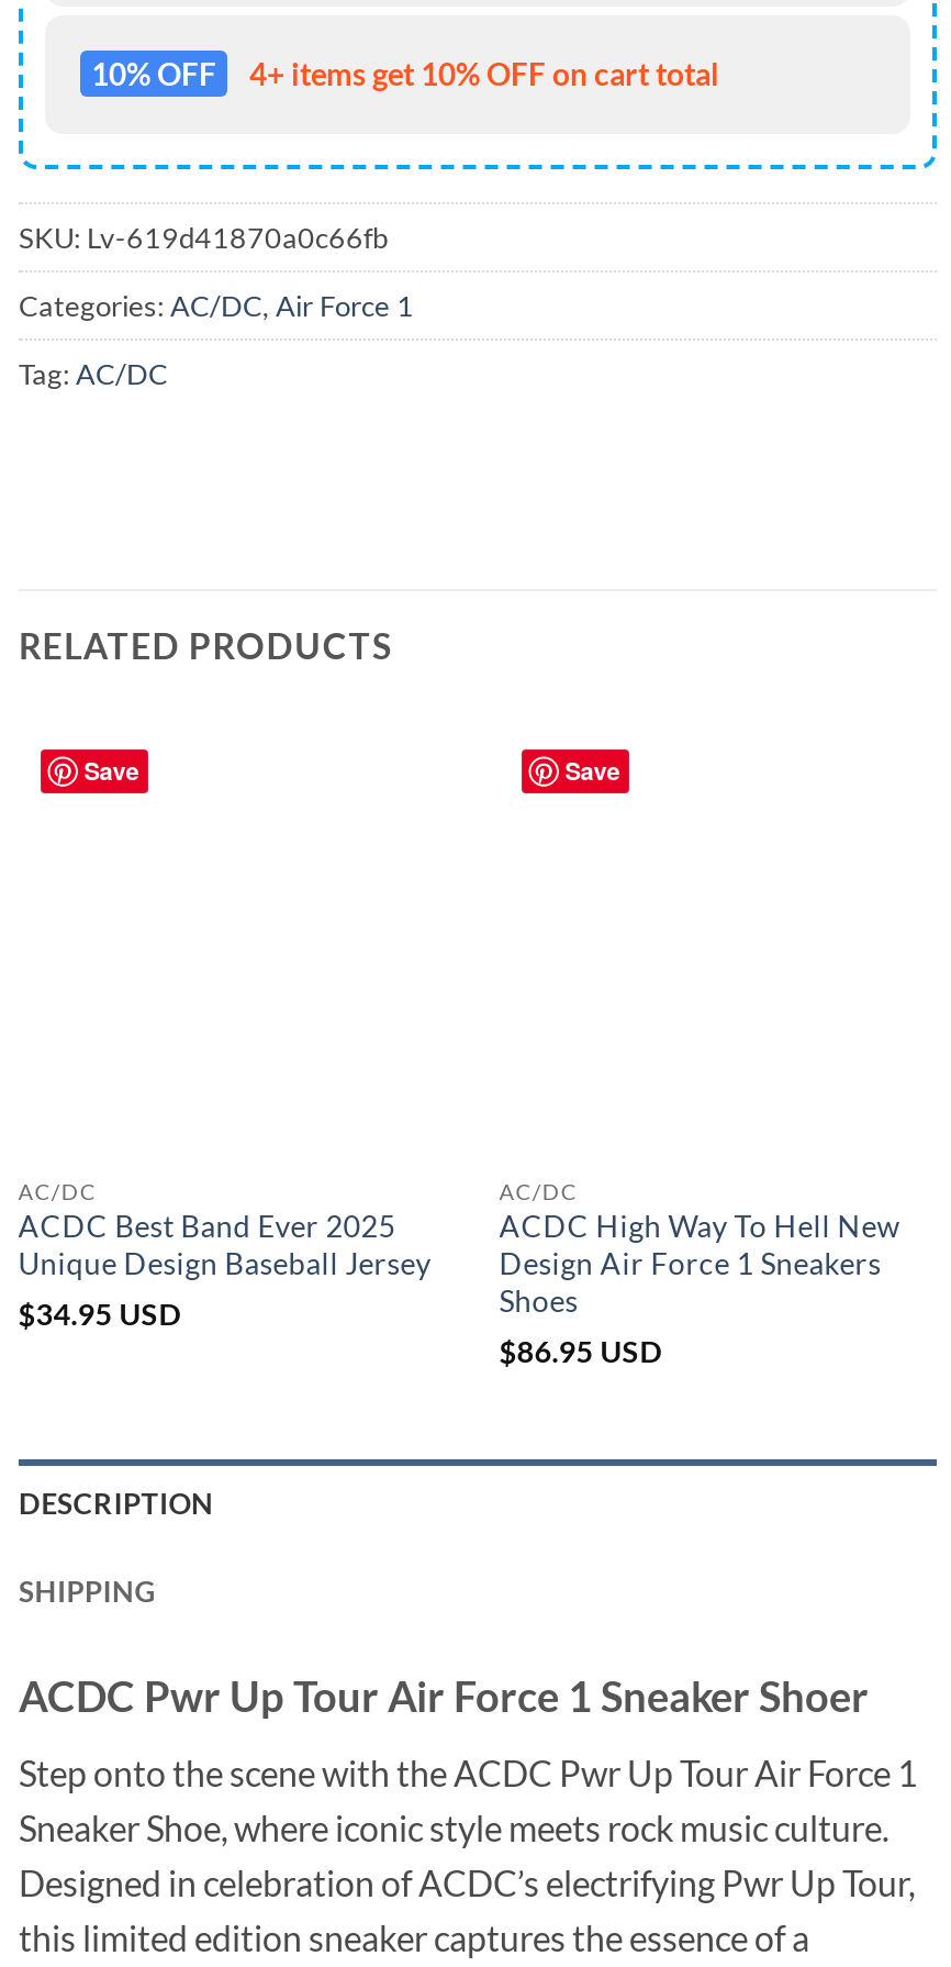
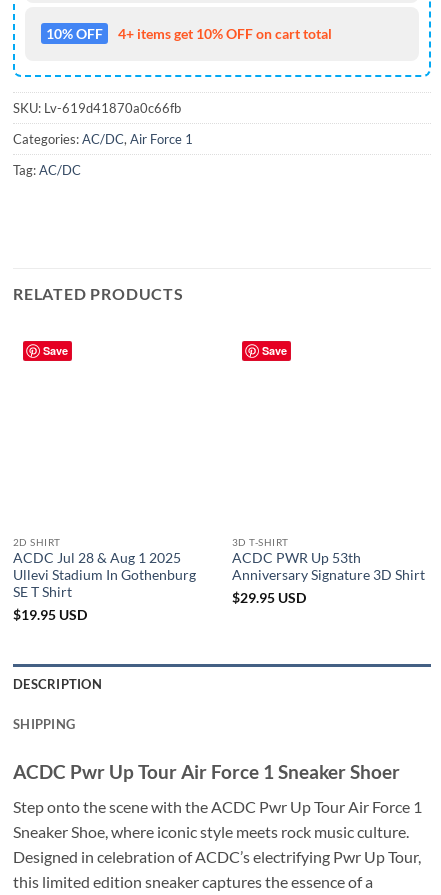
[18,1177,431,1331] AC/DC | ACDC Best Band Ever 2025 | Unique Design Baseball Jersey | $34.95 USD -> [13,535,196,623] 2D SHIRT | ACDC Jul 28 & Aug 1 2025 | Ullevi Stadium In Gothenburg | SE T Shirt | $19.95 USD
[499,1177,901,1368] AC/DC | ACDC High Way To Hell New | Design Air Force 1 Sneakers | Shoes | $86.95 USD -> [232,535,425,606] 3D T-SHIRT | ACDC PWR Up 53th | Anniversary Signature 3D Shirt | $29.95 USD

